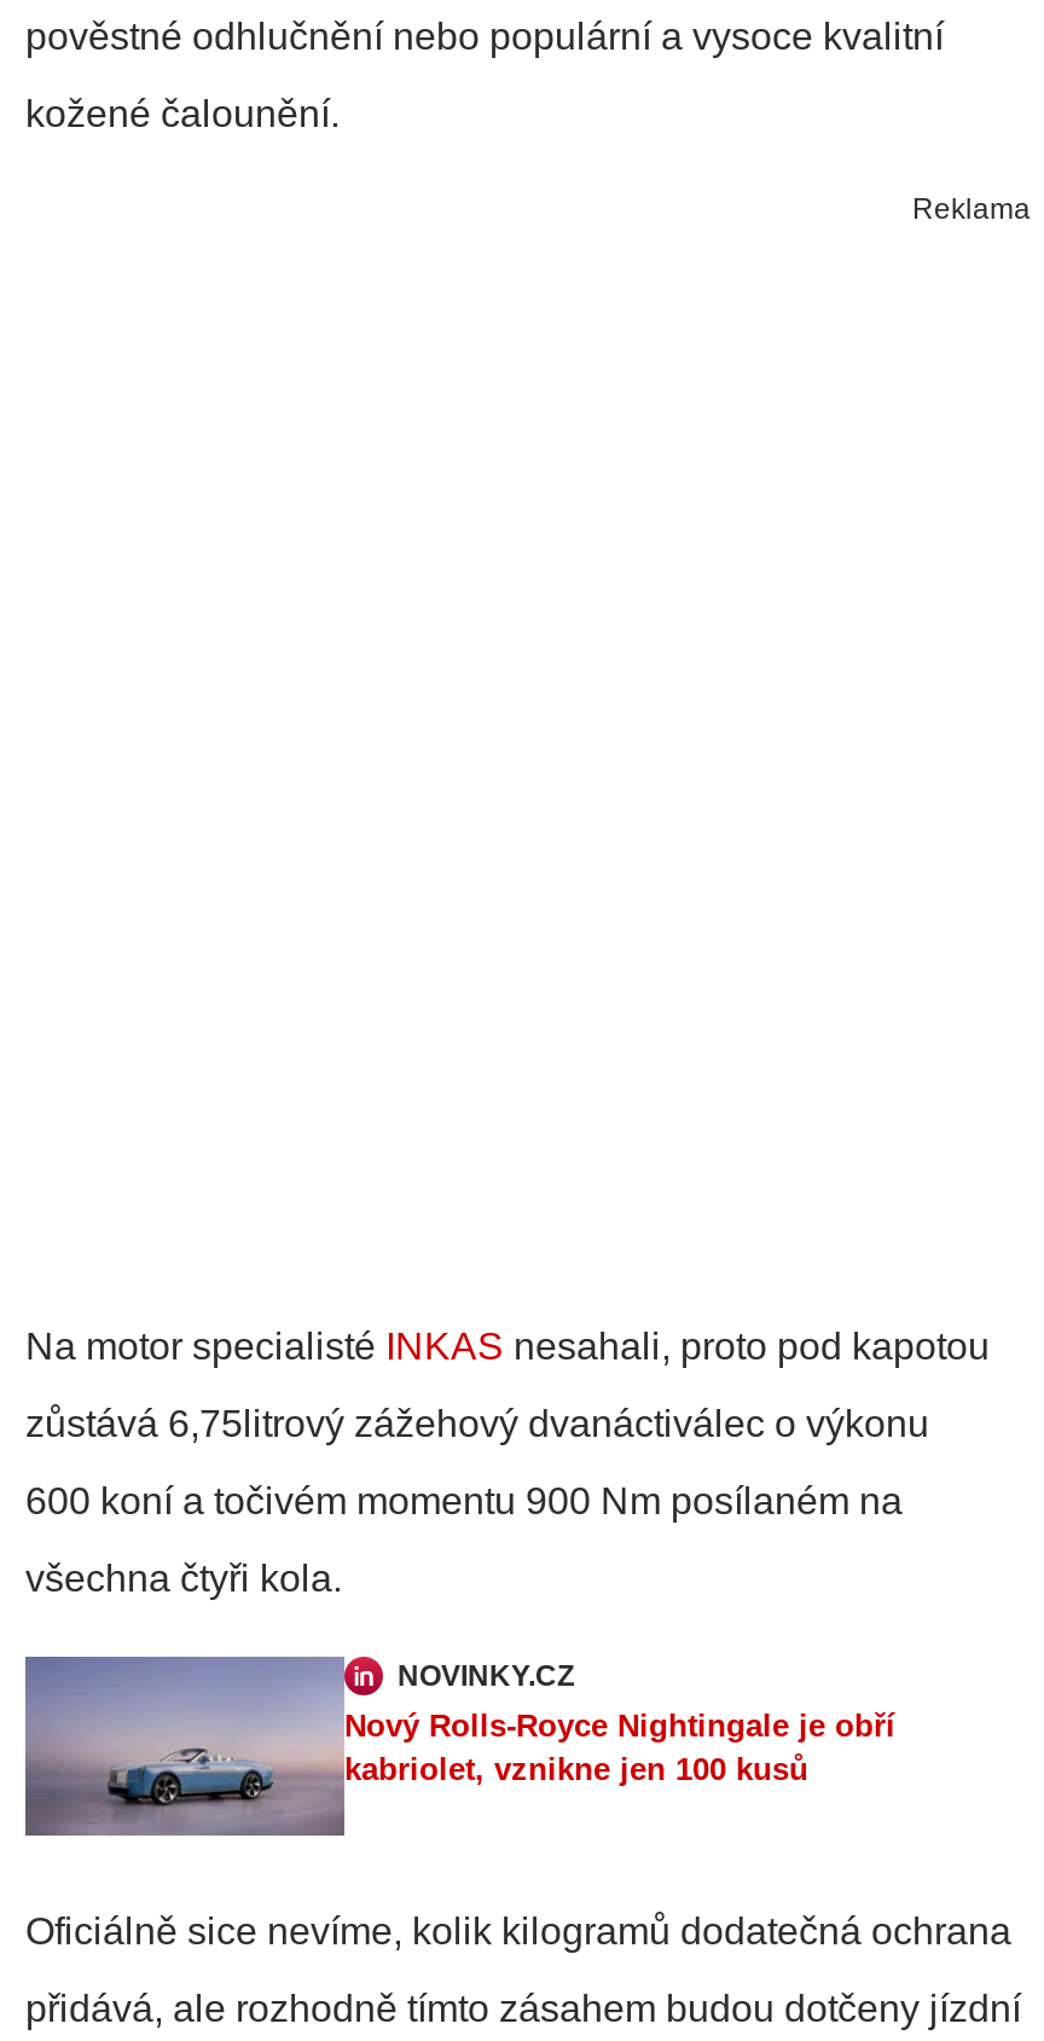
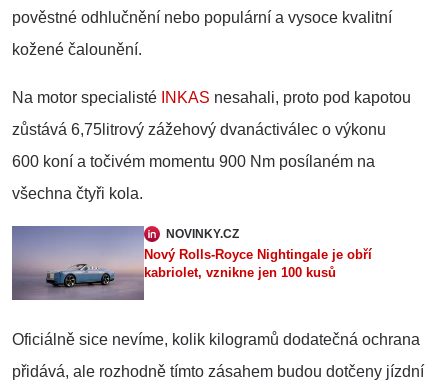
[912,192,1031,225] Reklama -> none

